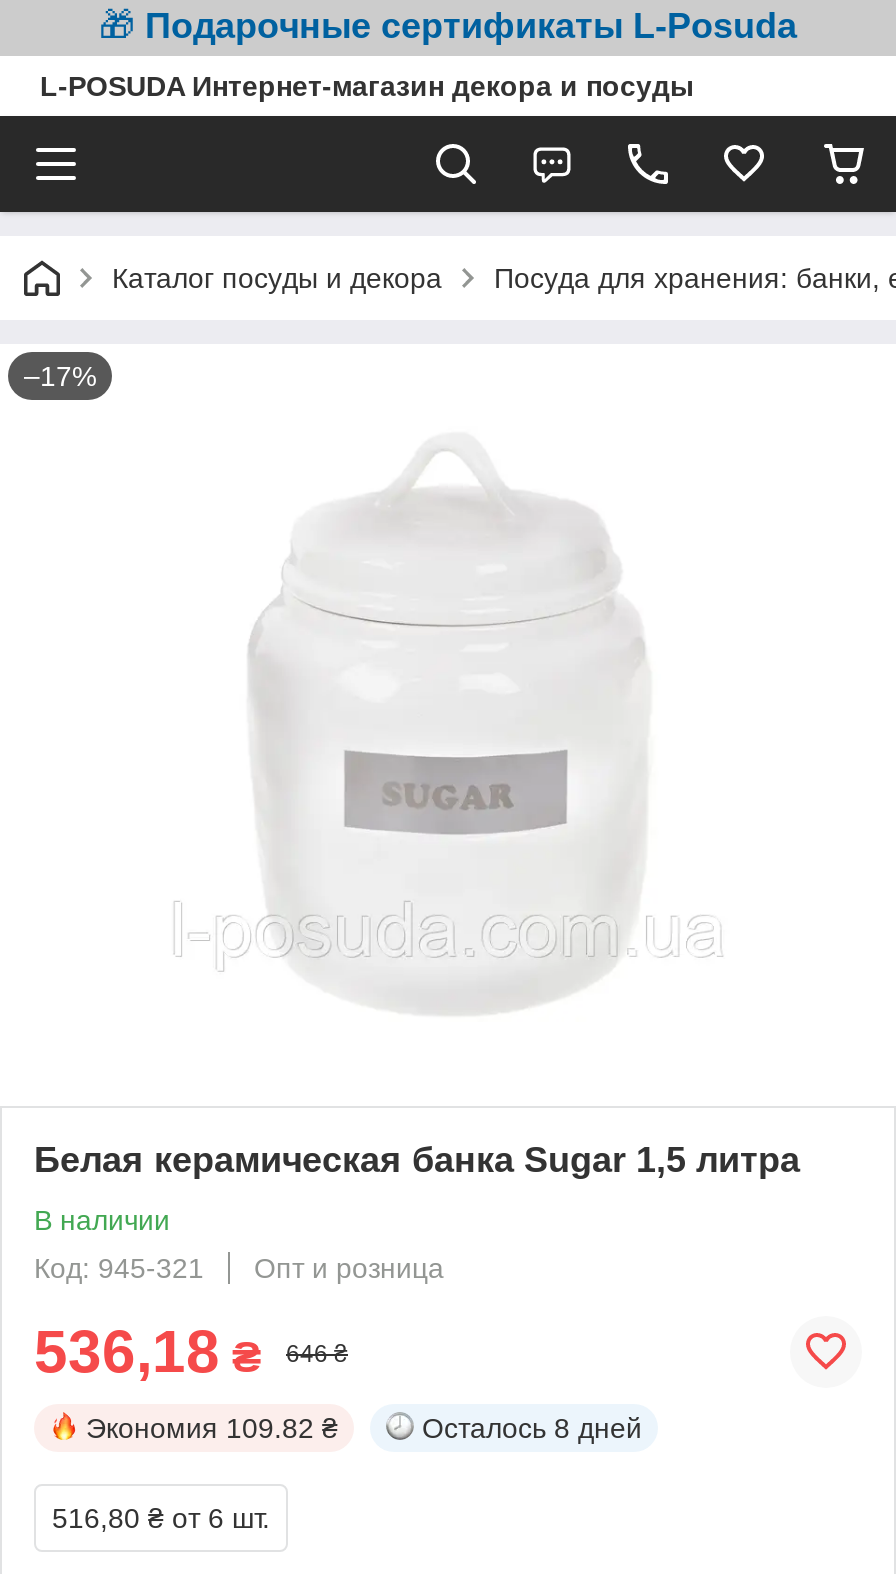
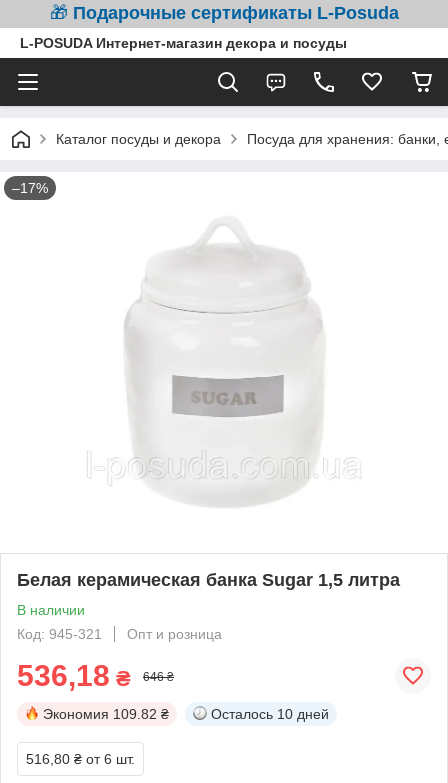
[422,1412,642,1444] Осталось 8 дней -> [211,706,329,722] Осталось 10 дней

